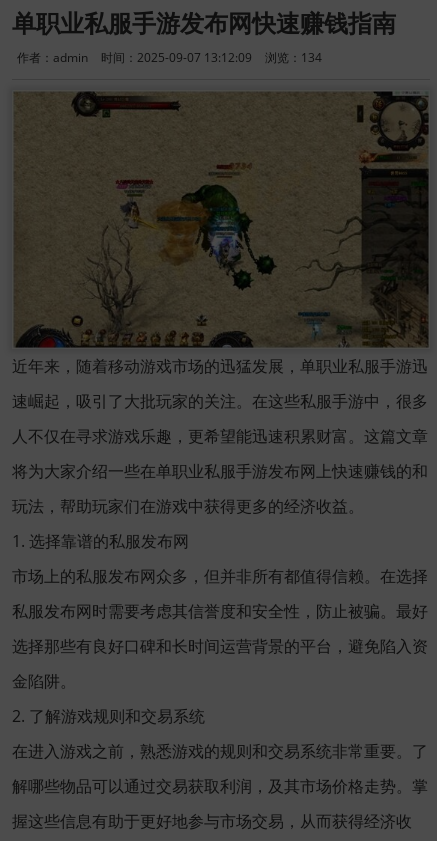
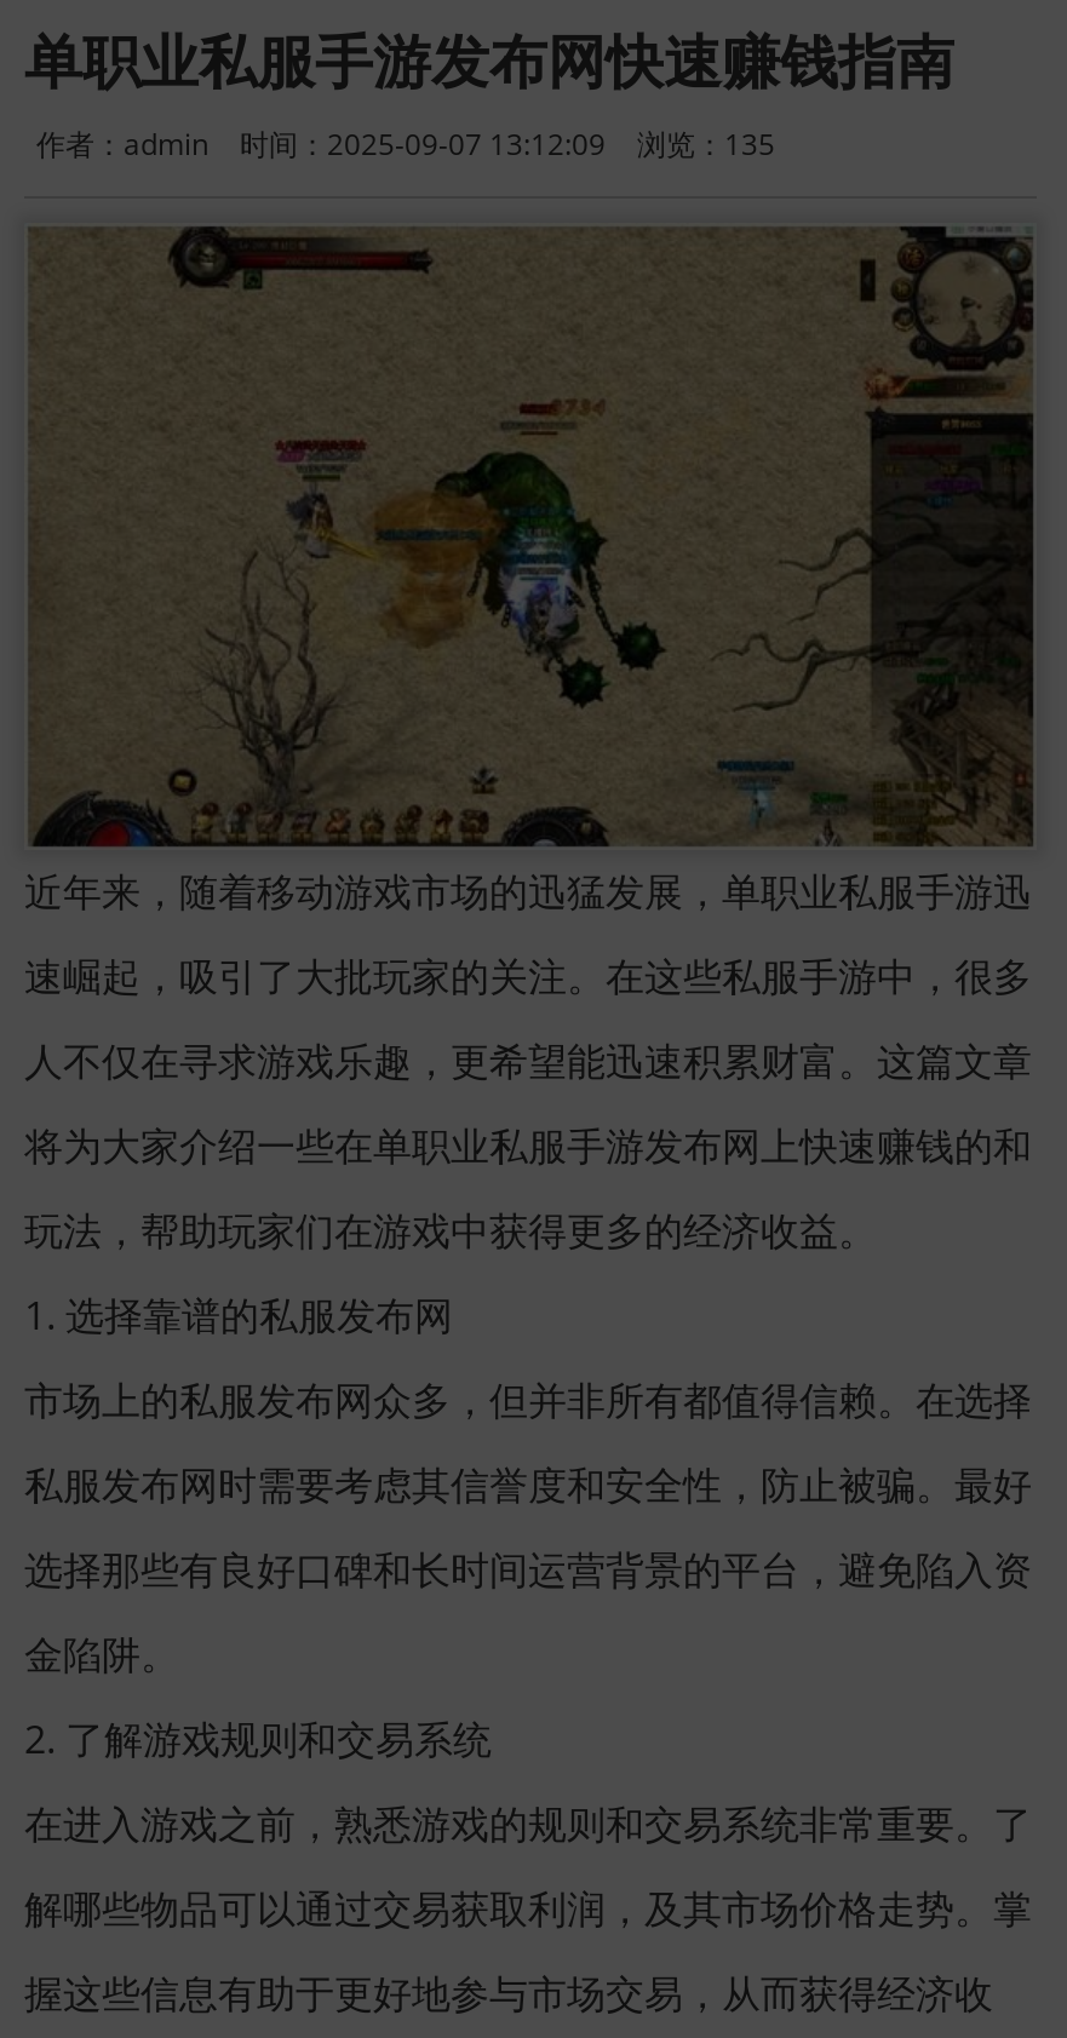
[17,49,322,66] 作者：admin 时间：2025-09-07 13:12:09 浏览：134 -> [36,124,775,165] 作者：admin 时间：2025-09-07 13:12:09 浏览：135

